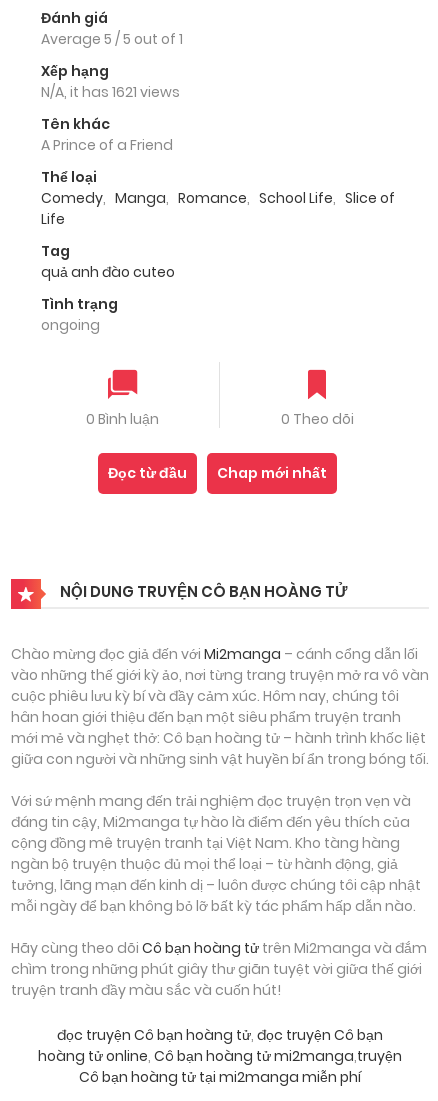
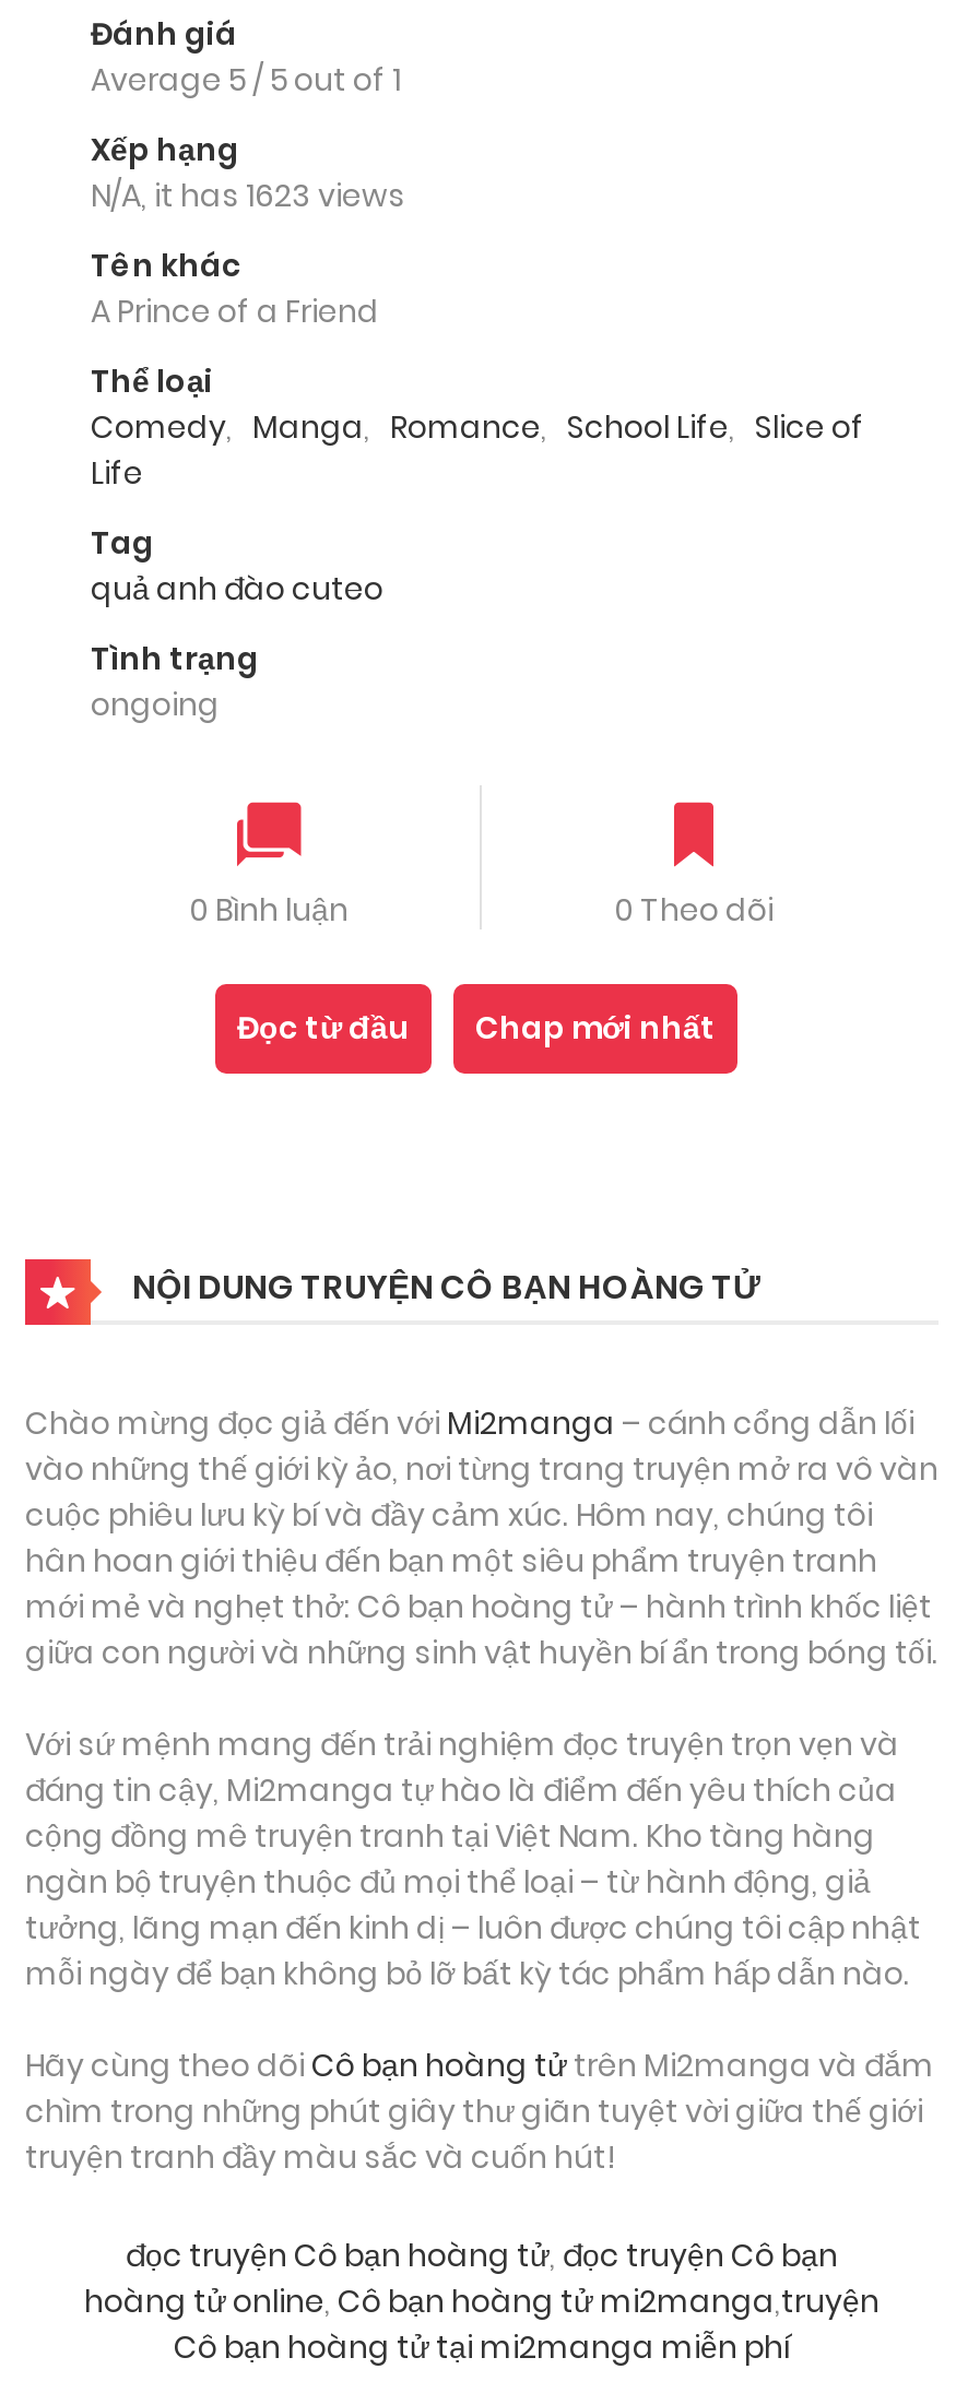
[41,82,180,102] N/A, it has 1621 views -> [91,175,405,218] N/A, it has 1623 views

